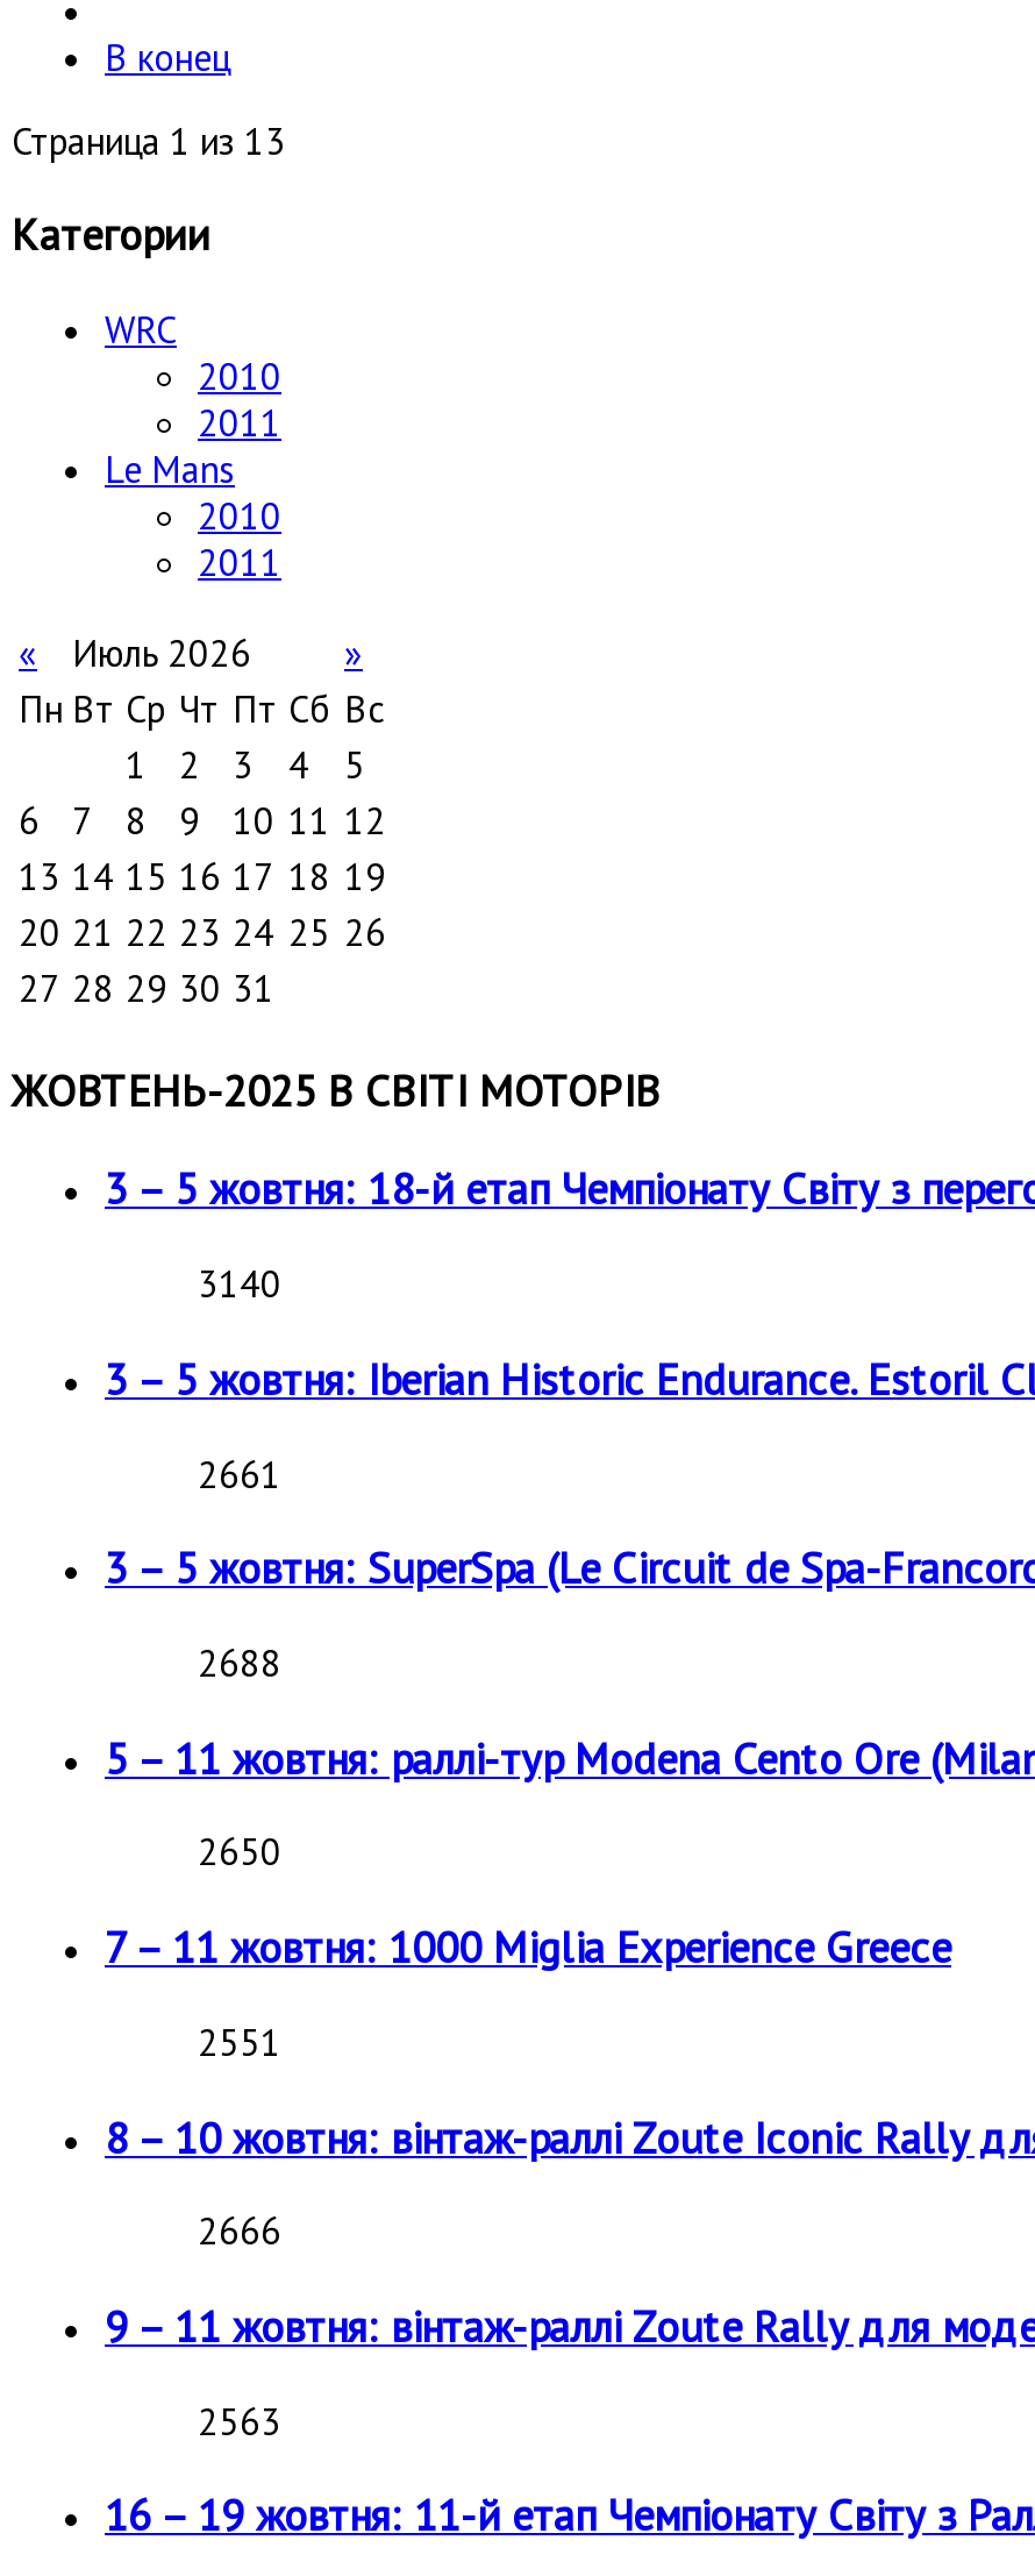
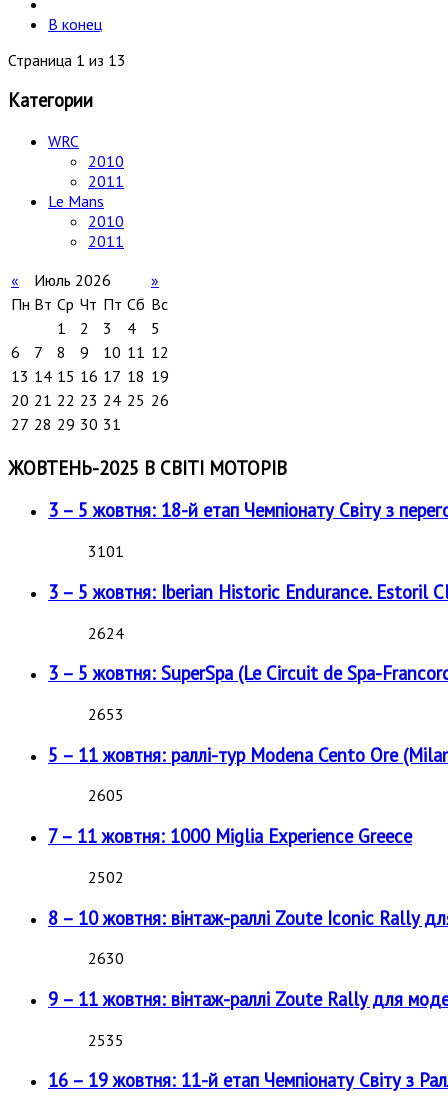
[198,1260,281,1307] 3140 -> [88,541,124,561] 3101
[198,1450,281,1496] 2661 -> [88,622,124,642] 2624
[198,1639,281,1686] 2688 -> [88,704,124,724] 2653
[198,1829,281,1875] 2650 -> [88,785,124,805] 2605
[198,2018,281,2065] 2551 -> [88,867,124,887] 2502
[198,2208,281,2254] 2666 -> [88,948,124,968] 2630
[198,2397,281,2444] 2563 -> [88,1030,124,1050] 2535

